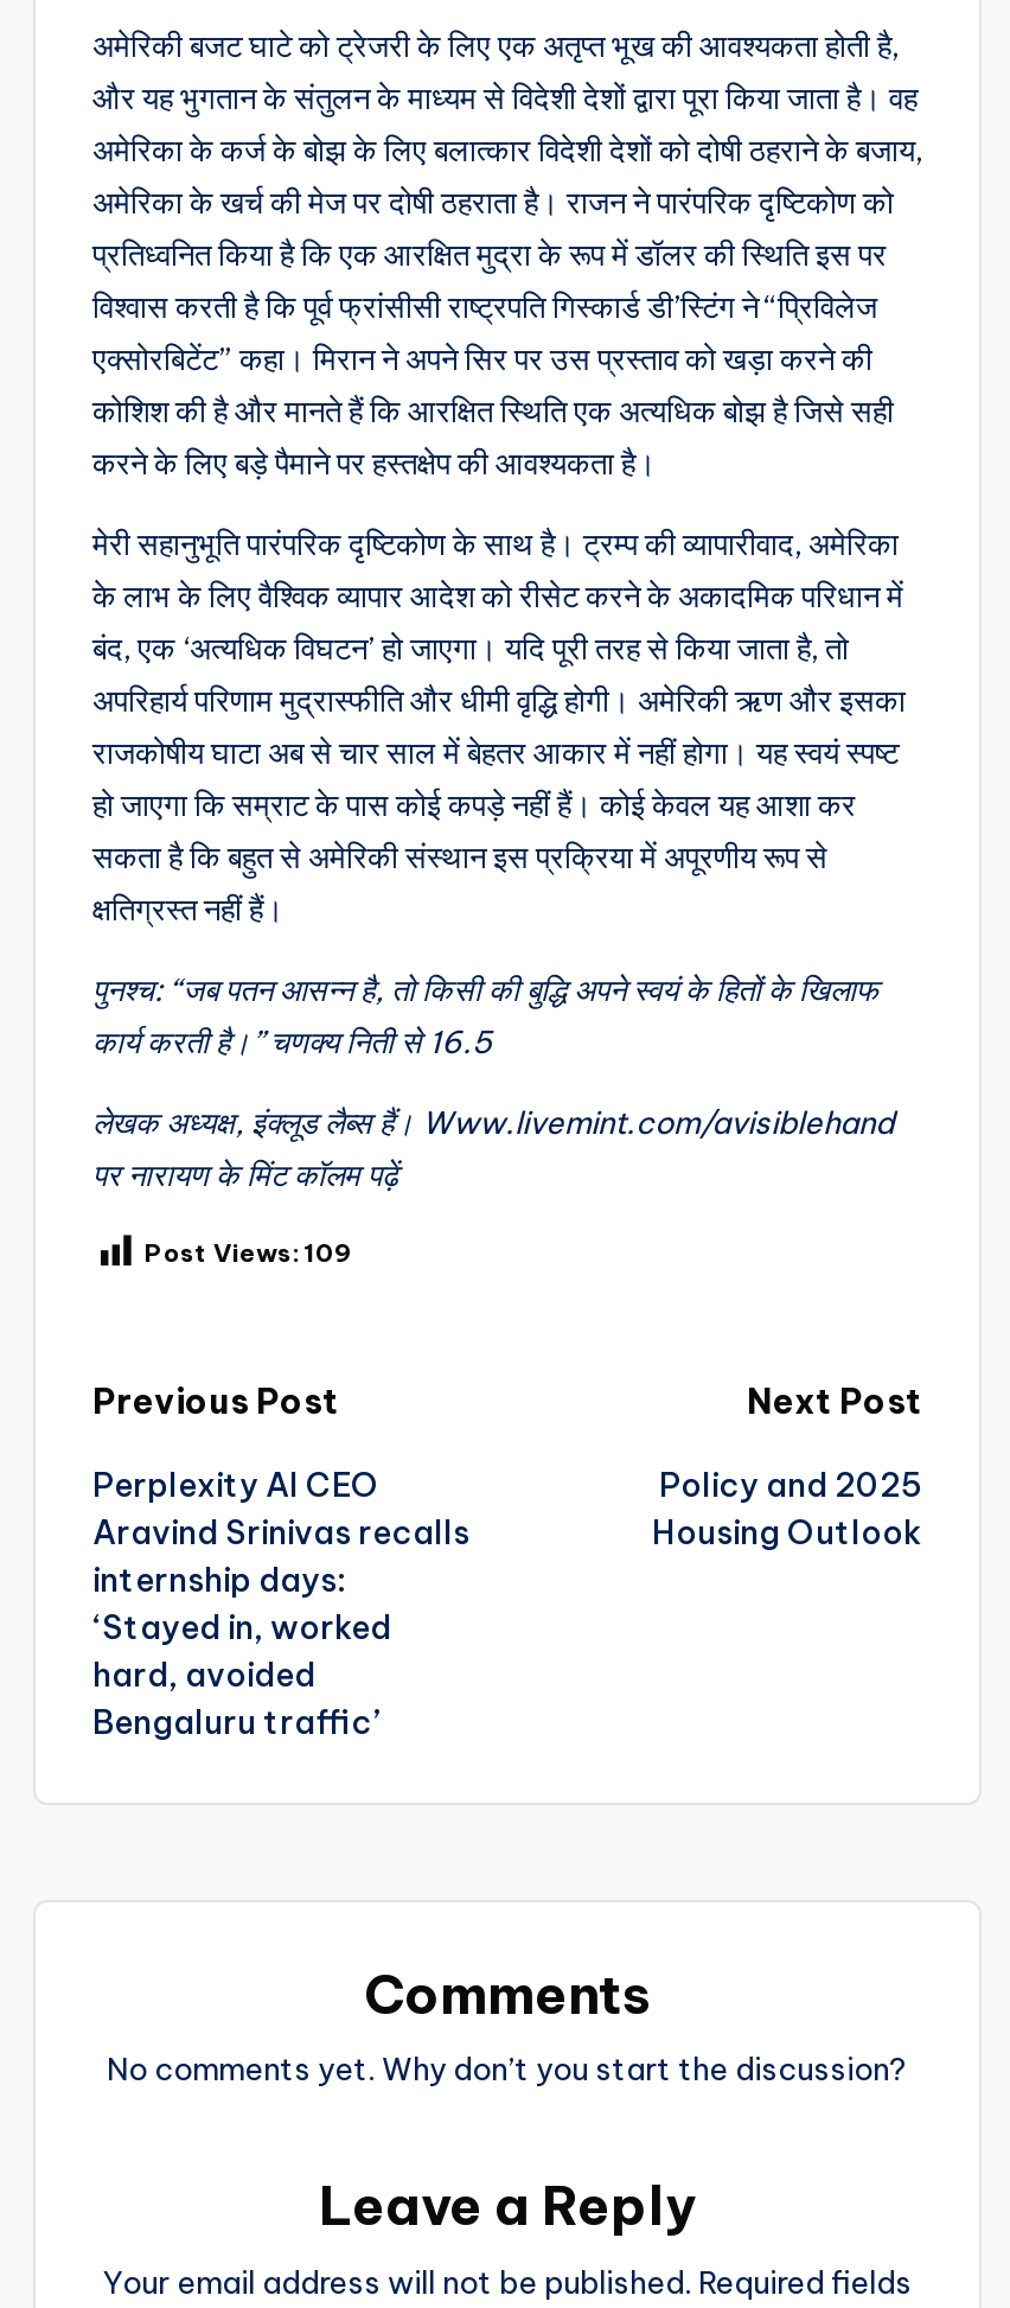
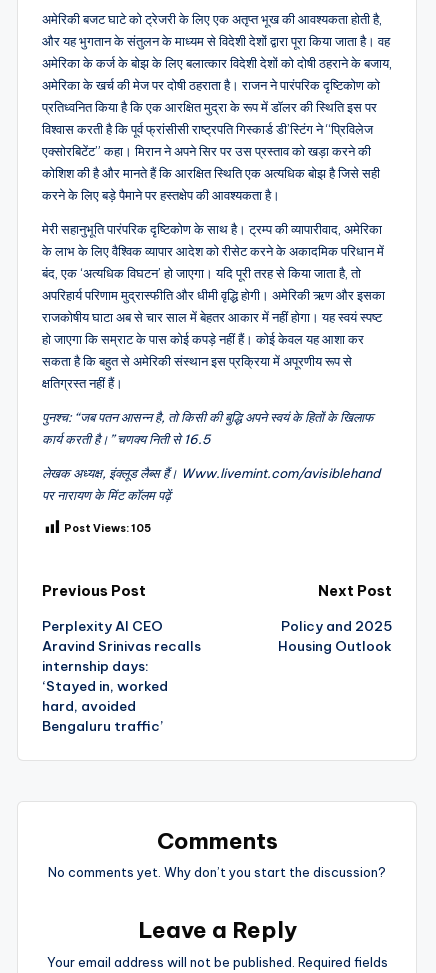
[145,1237,353,1268] Post Views: 109 -> [64,522,151,535] Post Views: 105

